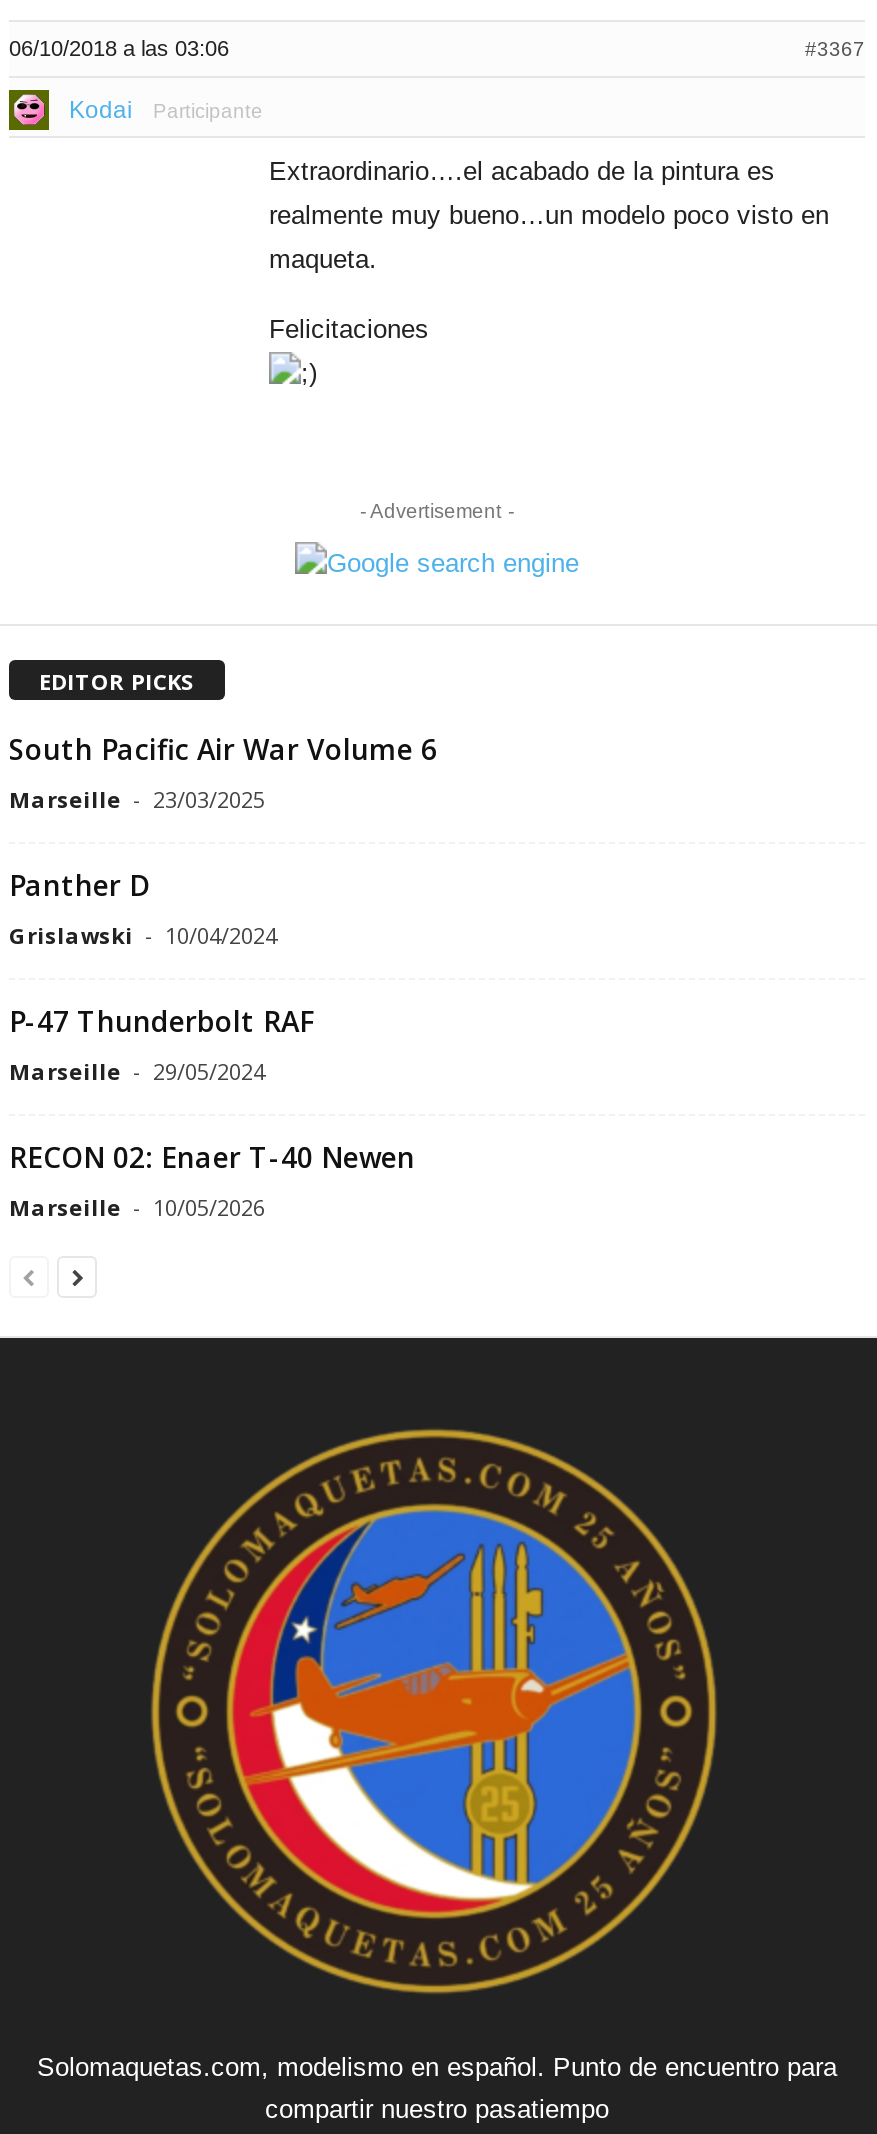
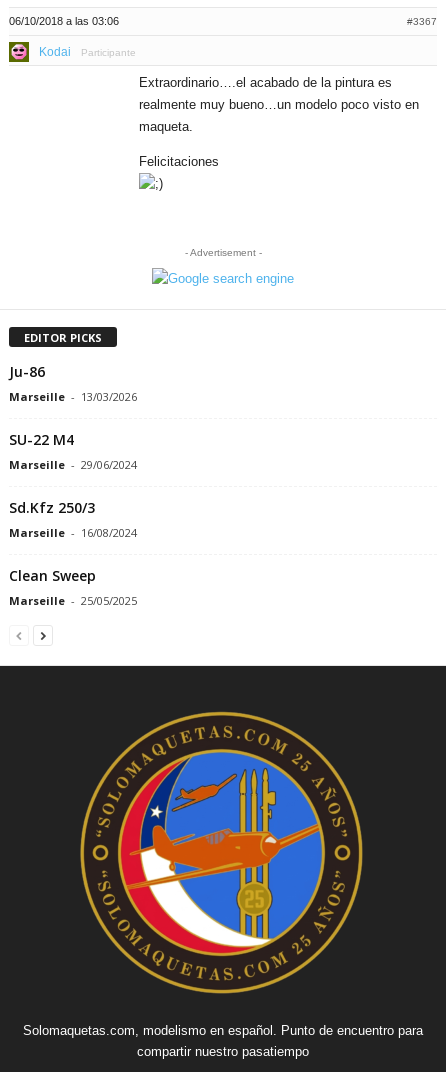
[9,730,437,814] South Pacific Air War Volume 6 | Marseille - 23/03/2025 -> [9,362,137,404] Ju-86 | Marseille - 13/03/2026
[9,866,277,950] Panther D | Grislawski - 10/04/2024 -> [9,430,137,472] SU-22 M4 | Marseille - 29/06/2024
[9,1002,313,1086] P-47 Thunderbolt RAF | Marseille - 29/05/2024 -> [9,498,137,540] Sd.Kfz 250/3 | Marseille - 16/08/2024
[9,1138,415,1222] RECON 02: Enaer T-40 Newen | Marseille - 10/05/2026 -> [9,566,137,608] Clean Sweep | Marseille - 25/05/2025

